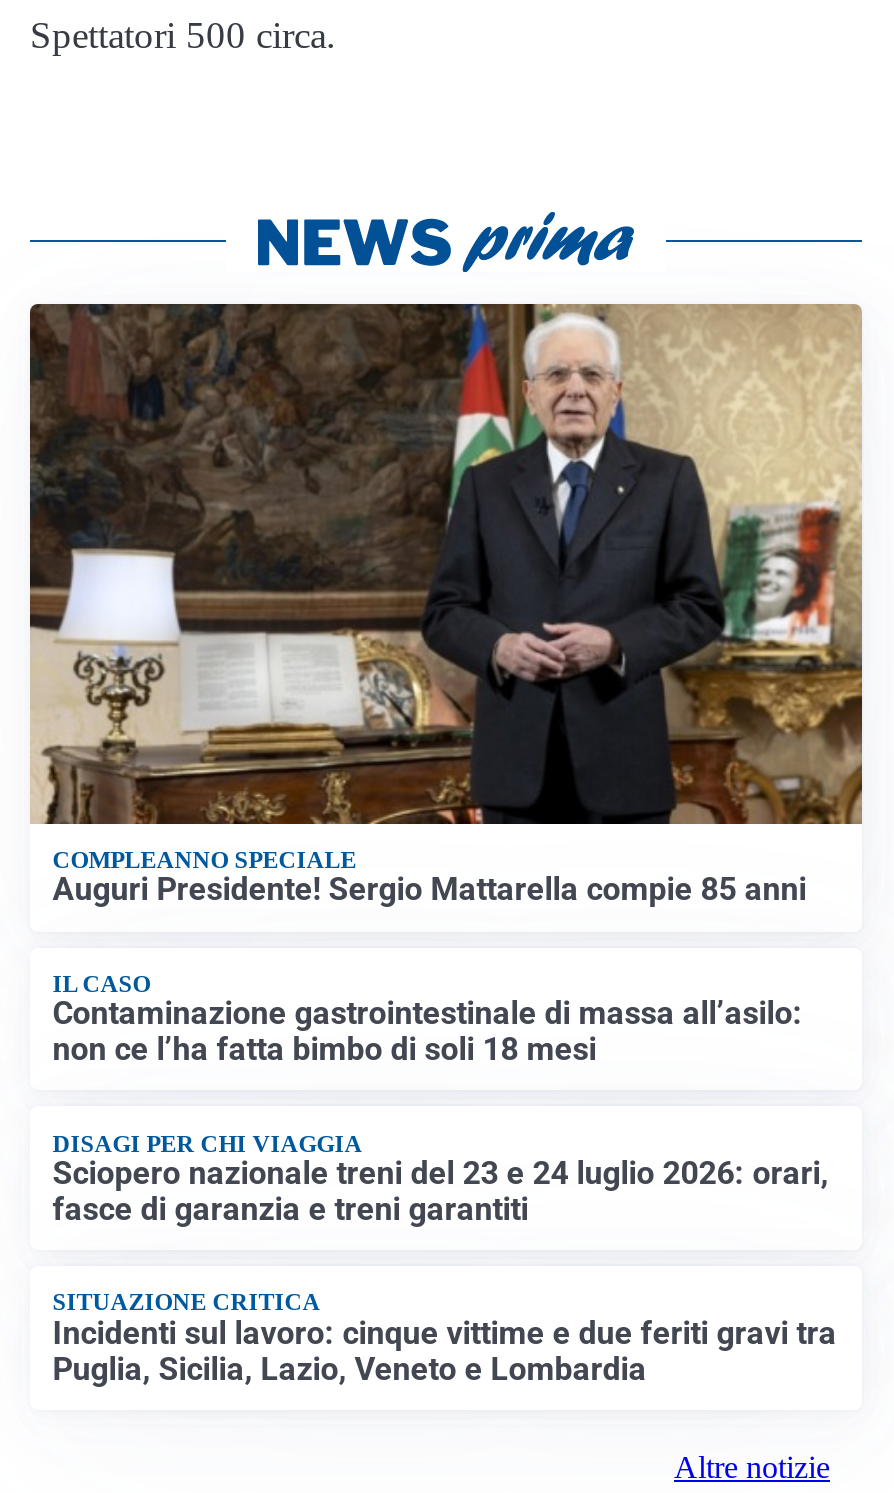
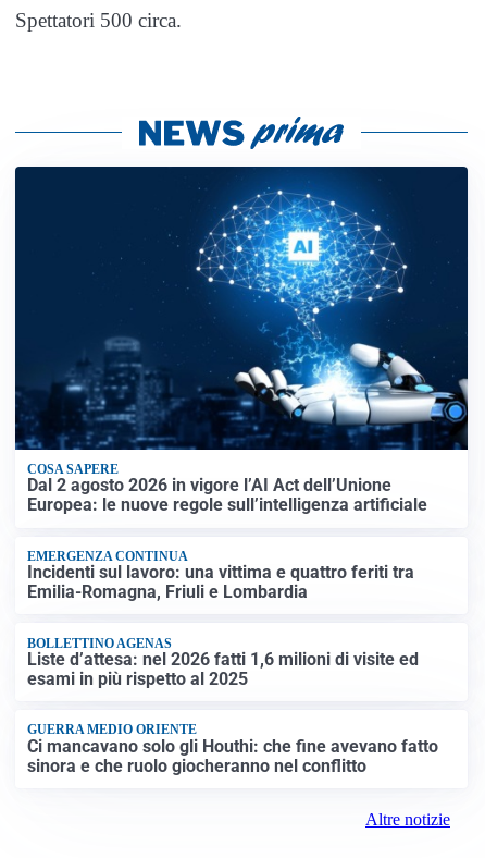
[28,302,864,909] [image] | COMPLEANNO SPECIALE | Auguri Presidente! Sergio Mattarella compie 85 anni -> [14,166,469,516] [image] | COSA SAPERE | Dal 2 agosto 2026 in vigore l’AI Act dell’Unione | Europea: le nuove regole sull’intelligenza artificiale
[52,970,802,1068] IL CASO | Contaminazione gastrointestinale di massa all’asilo: | non ce l’ha fatta bimbo di soli 18 mesi -> [27,549,415,602] EMERGENZA CONTINUA | Incidenti sul lavoro: una vittima e quattro feriti tra | Emilia-Romagna, Friuli e Lombardia
[52,1129,828,1228] DISAGI PER CHI VIAGGIA | Sciopero nazionale treni del 23 e 24 luglio 2026: orari, | fasce di garanzia e treni garantiti -> [27,635,419,689] BOLLETTINO AGENAS | Liste d’attesa: nel 2026 fatti 1,6 milioni di visite ed | esami in più rispetto al 2025
[52,1289,836,1387] SITUAZIONE CRITICA | Incidenti sul lavoro: cinque vittime e due feriti gravi tra | Puglia, Sicilia, Lazio, Veneto e Lombardia -> [27,722,438,776] GUERRA MEDIO ORIENTE | Ci mancavano solo gli Houthi: che fine avevano fatto | sinora e che ruolo giocheranno nel conflitto

